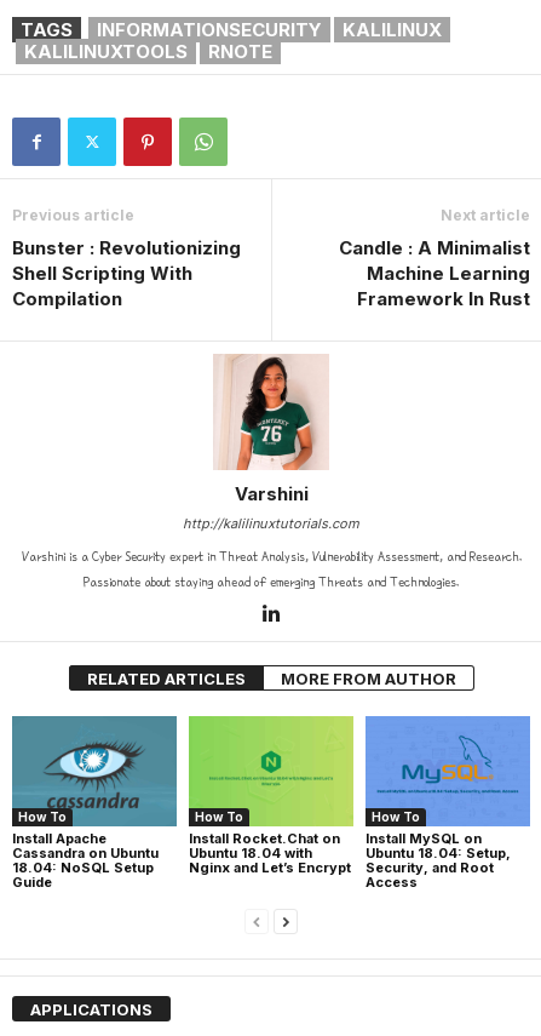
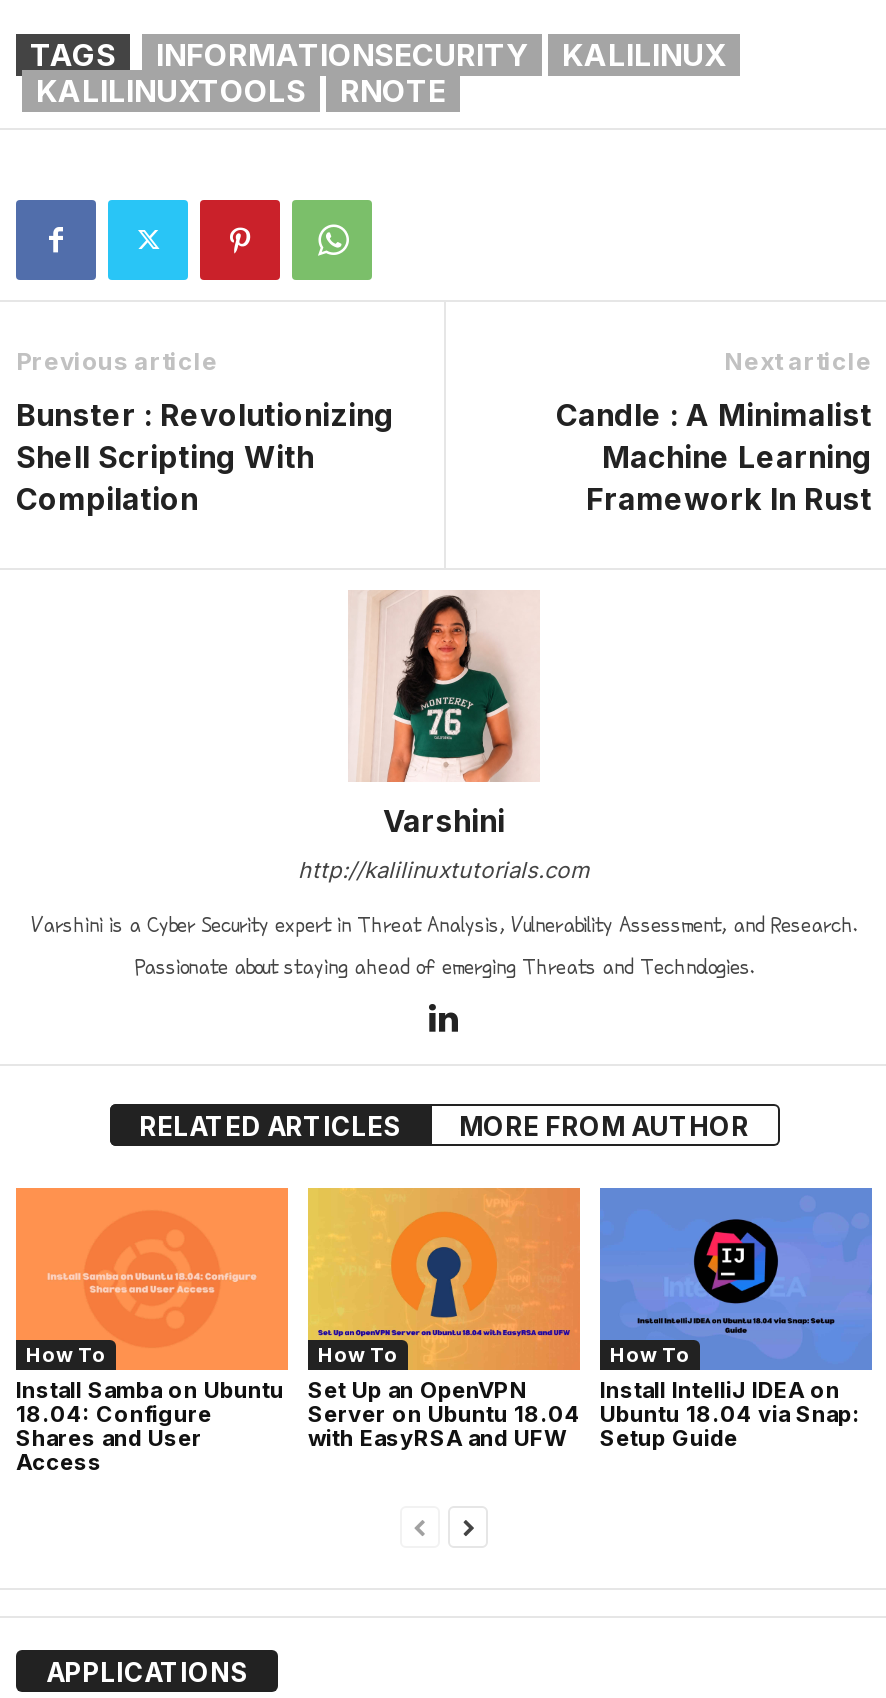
[11,715,178,890] [image] | Install Apache | Cassandra on Ubuntu | 18.04: NoSQL Setup | Guide -> [14,1186,290,1475] [image] | Install Samba on Ubuntu | 18.04: Configure | Shares and User | Access
[188,715,355,876] [image] | Install Rocket.Chat on | Ubuntu 18.04 with | Nginx and Let’s Encrypt -> [306,1186,582,1451] [image] | Set Up an OpenVPN | Server on Ubuntu 18.04 | with EasyRSA and UFW
[366,734,518,890] [image] | Install MySQL on | Ubuntu 18.04: Setup, | Security, and Root | Access -> [600,1216,860,1451] [image] | Install IntelliJ IDEA on | Ubuntu 18.04 via Snap: | Setup Guide

